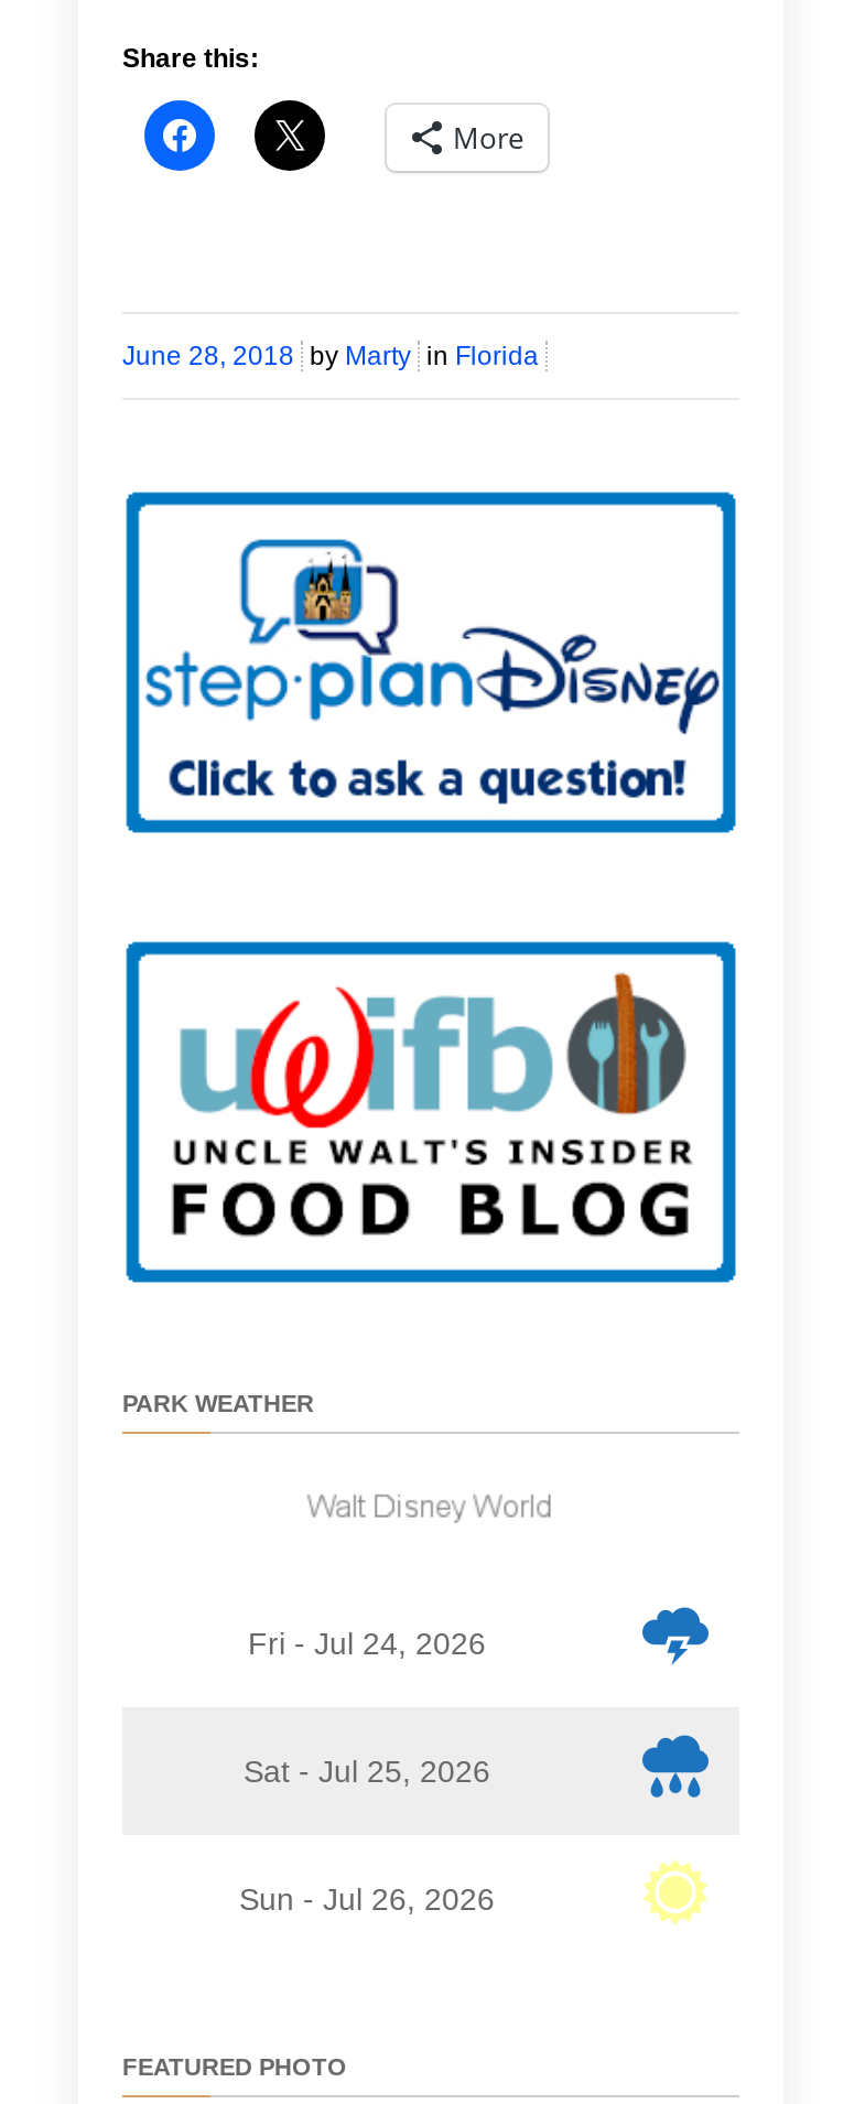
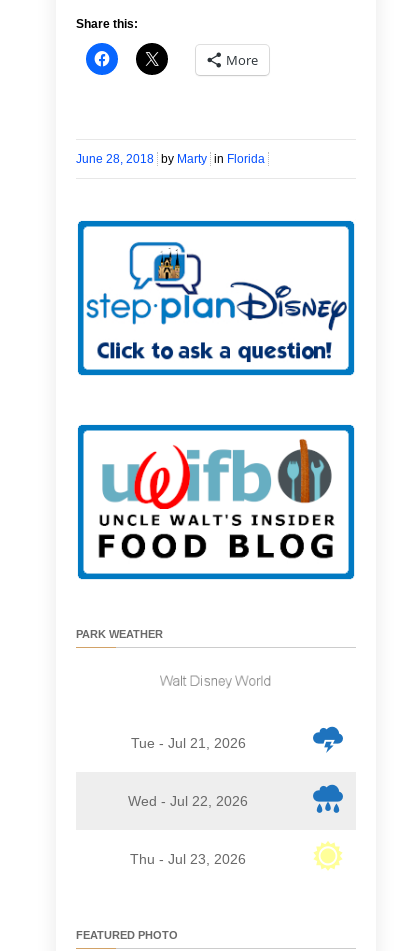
[248,1626,486,1661] Fri - Jul 24, 2026 -> [130,735,245,751] Tue - Jul 21, 2026
[244,1754,490,1789] Sat - Jul 25, 2026 -> [128,793,248,809] Wed - Jul 22, 2026
[239,1882,495,1917] Sun - Jul 26, 2026 -> [130,851,246,867] Thu - Jul 23, 2026

